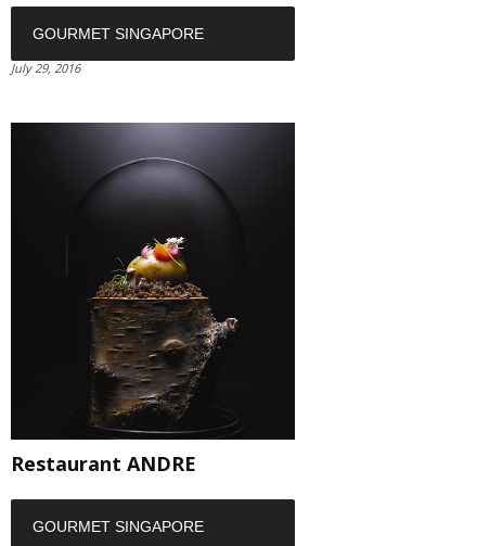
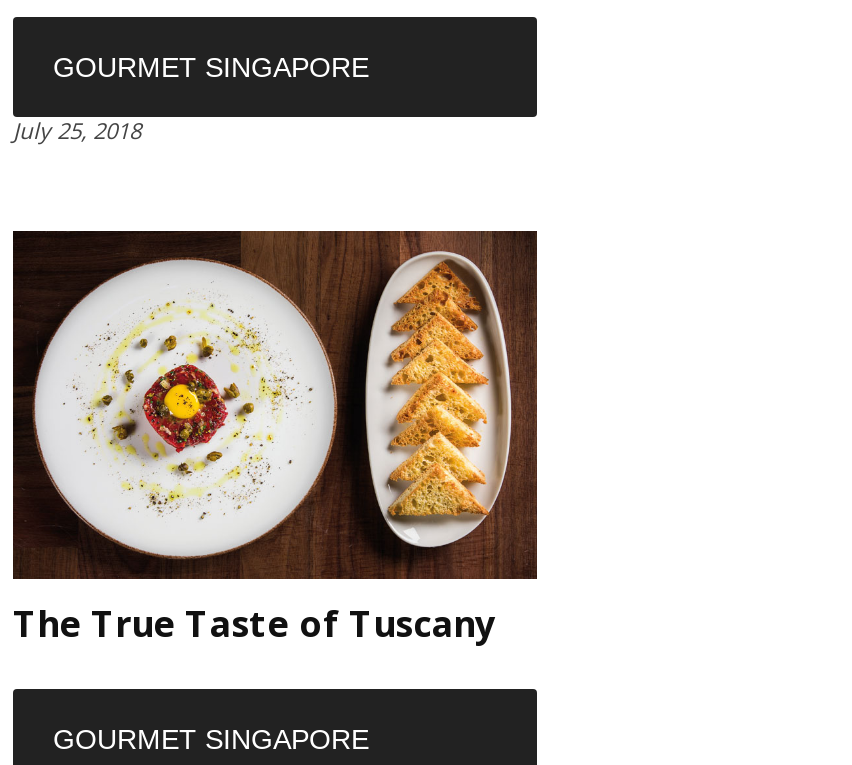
[11,60,80,76] July 29, 2016 -> [13,115,141,145] July 25, 2018
[11,123,295,477] [image] | Restaurant ANDRE -> [13,229,537,648] [image] | The True Taste of Tuscany

